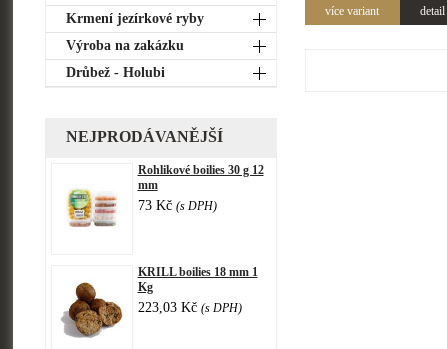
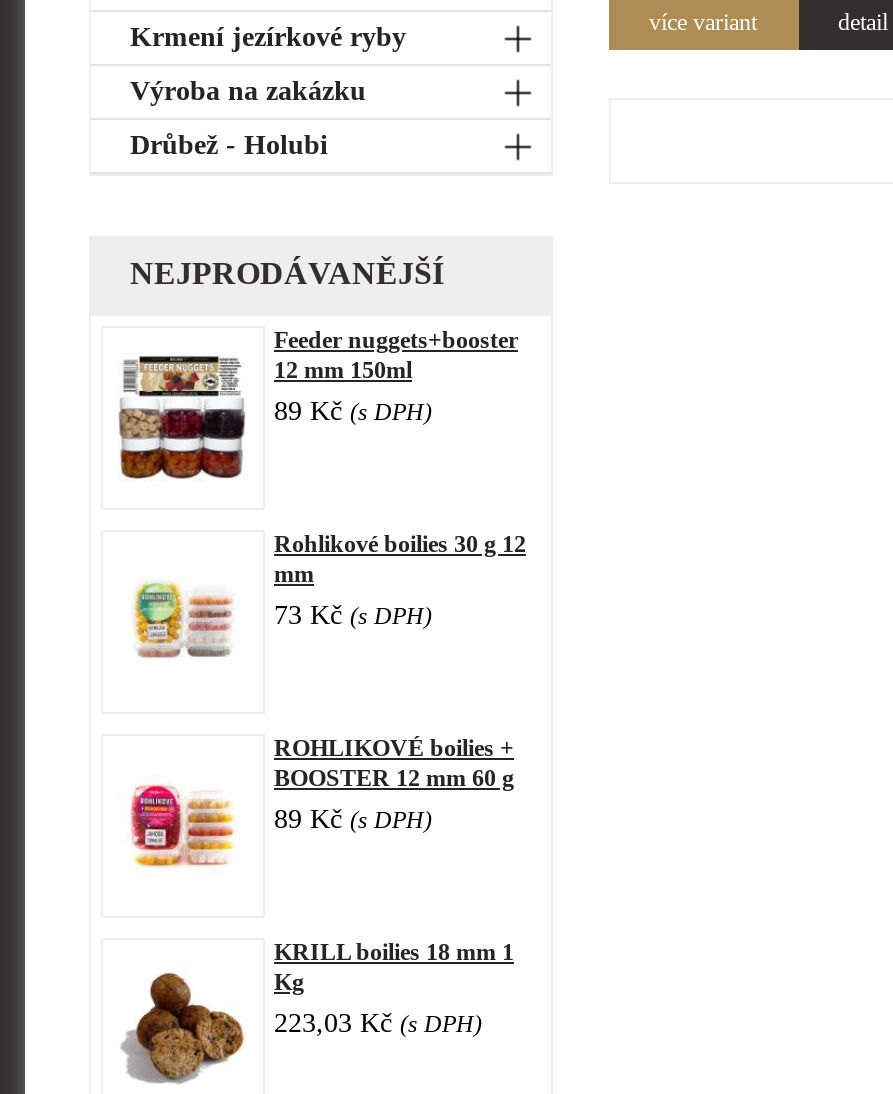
none -> [117,326,518,482] [image] | Feeder nuggets+booster | 12 mm 150ml | 89 Kč (s DPH)
none -> [131,734,514,868] [image] | ROHLIKOVÉ boilies + | BOOSTER 12 mm 60 g | 89 Kč (s DPH)

